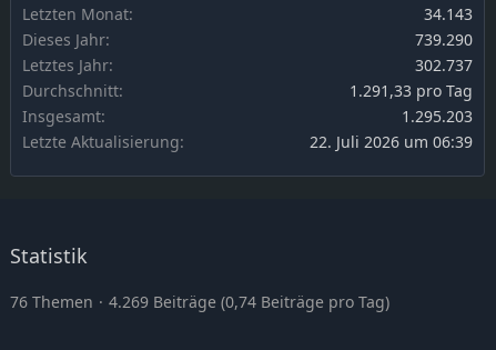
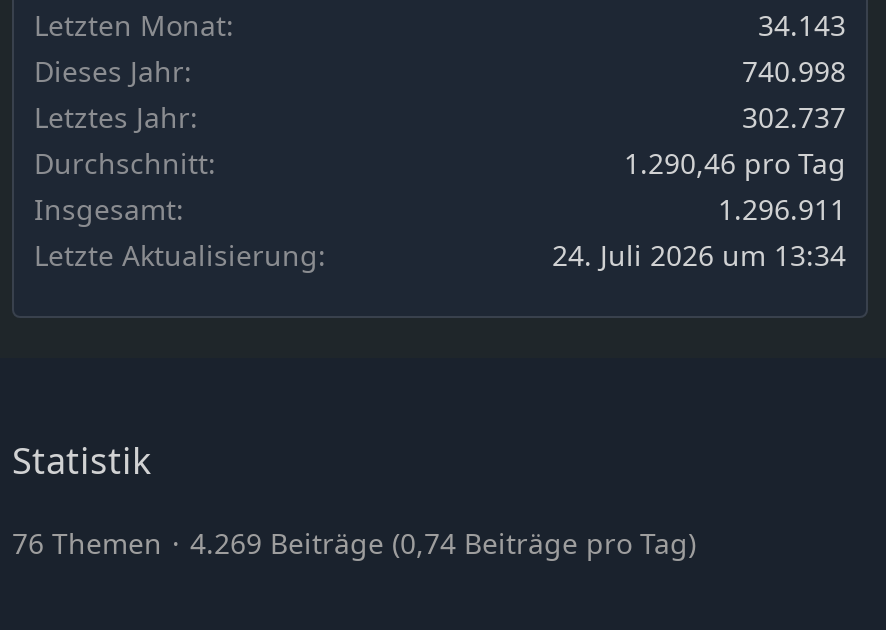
[415,29,473,50] 739.290 -> [742,52,846,90] 740.998
[350,80,473,101] 1.291,33 pro Tag -> [624,144,846,182] 1.290,46 pro Tag
[402,106,473,127] 1.295.203 -> [718,190,846,228] 1.296.911
[310,131,473,152] 22. Juli 2026 um 06:39 -> [552,236,846,274] 24. Juli 2026 um 13:34

